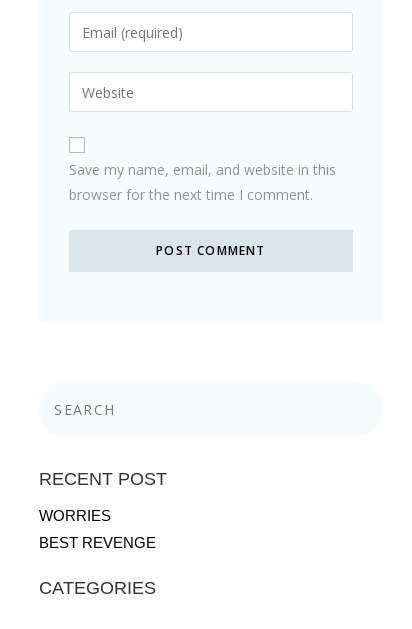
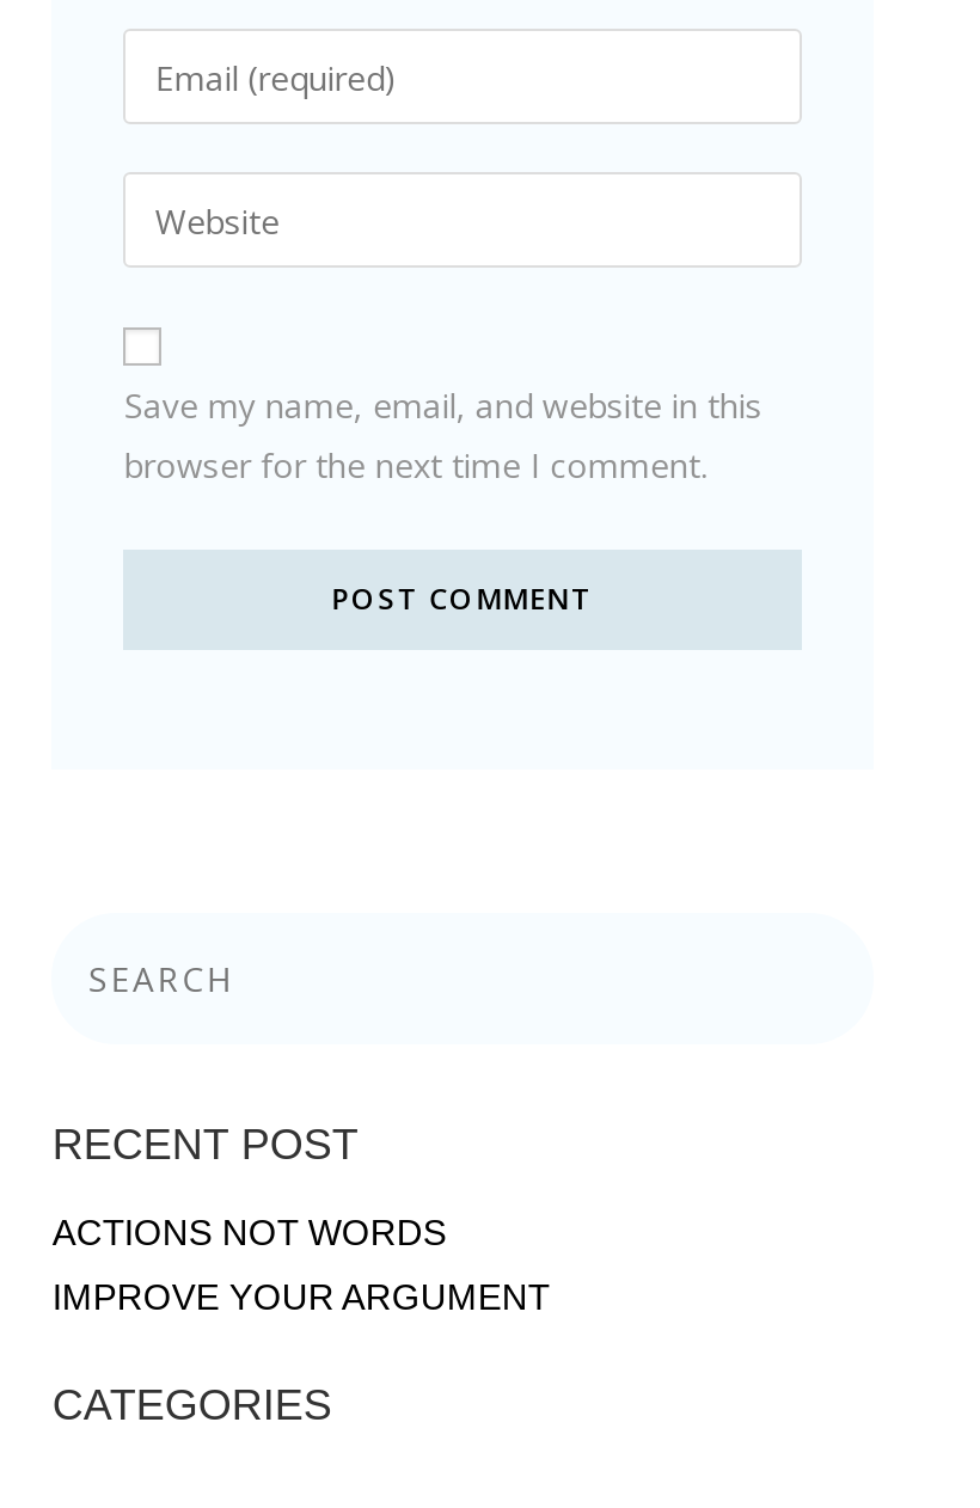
[39,507,111,524] WORRIES -> [52,1212,447,1252] ACTIONS NOT WORDS
[39,534,156,551] BEST REVENGE -> [52,1276,550,1317] IMPROVE YOUR ARGUMENT

